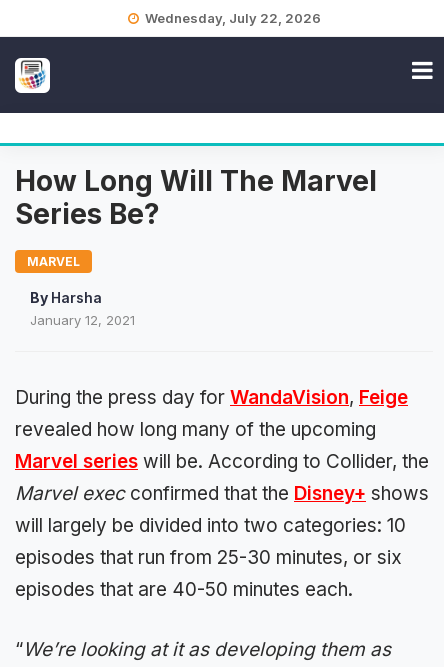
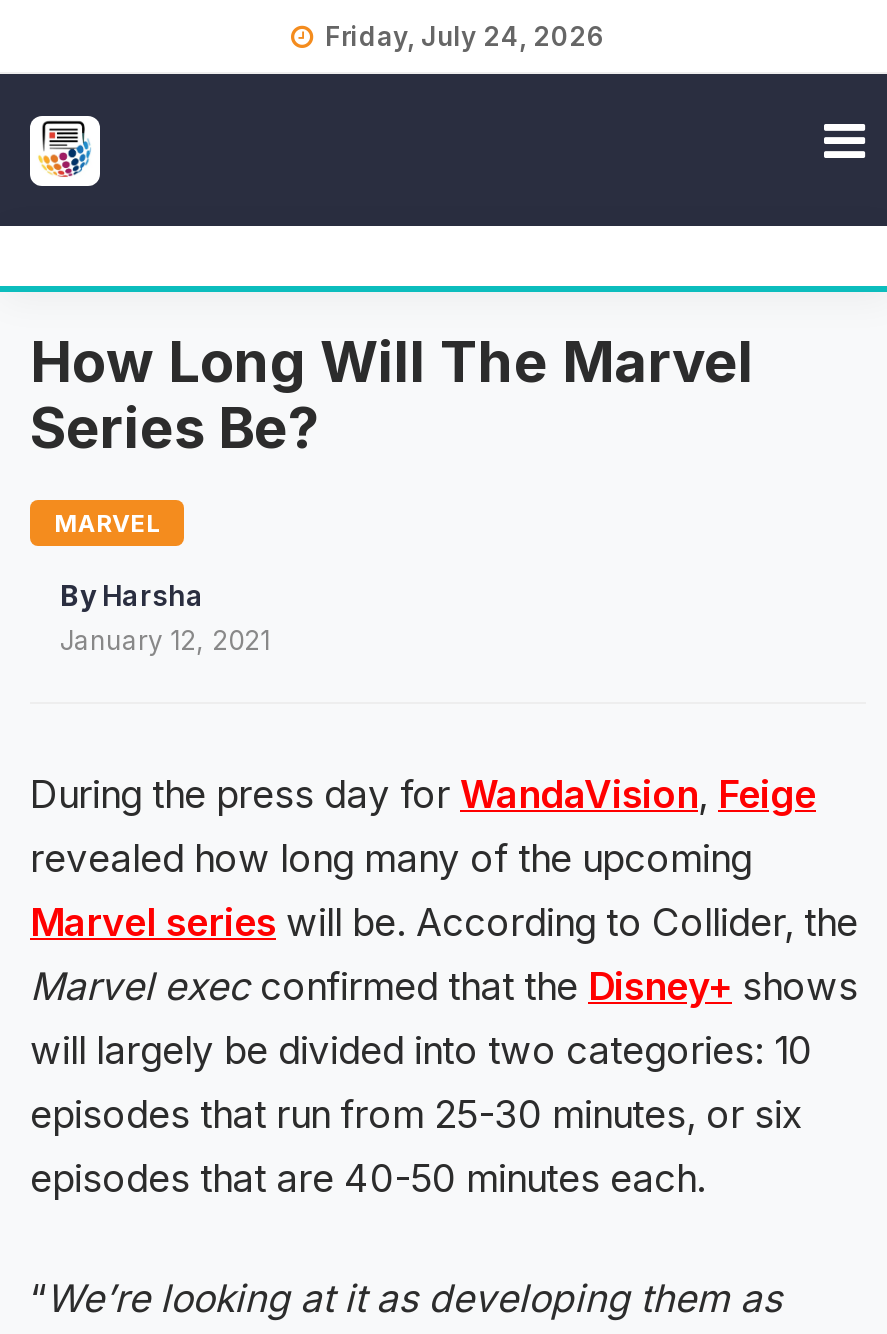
[144,10,320,26] Wednesday, July 22, 2026 -> [325,20,605,52] Friday, July 24, 2026

